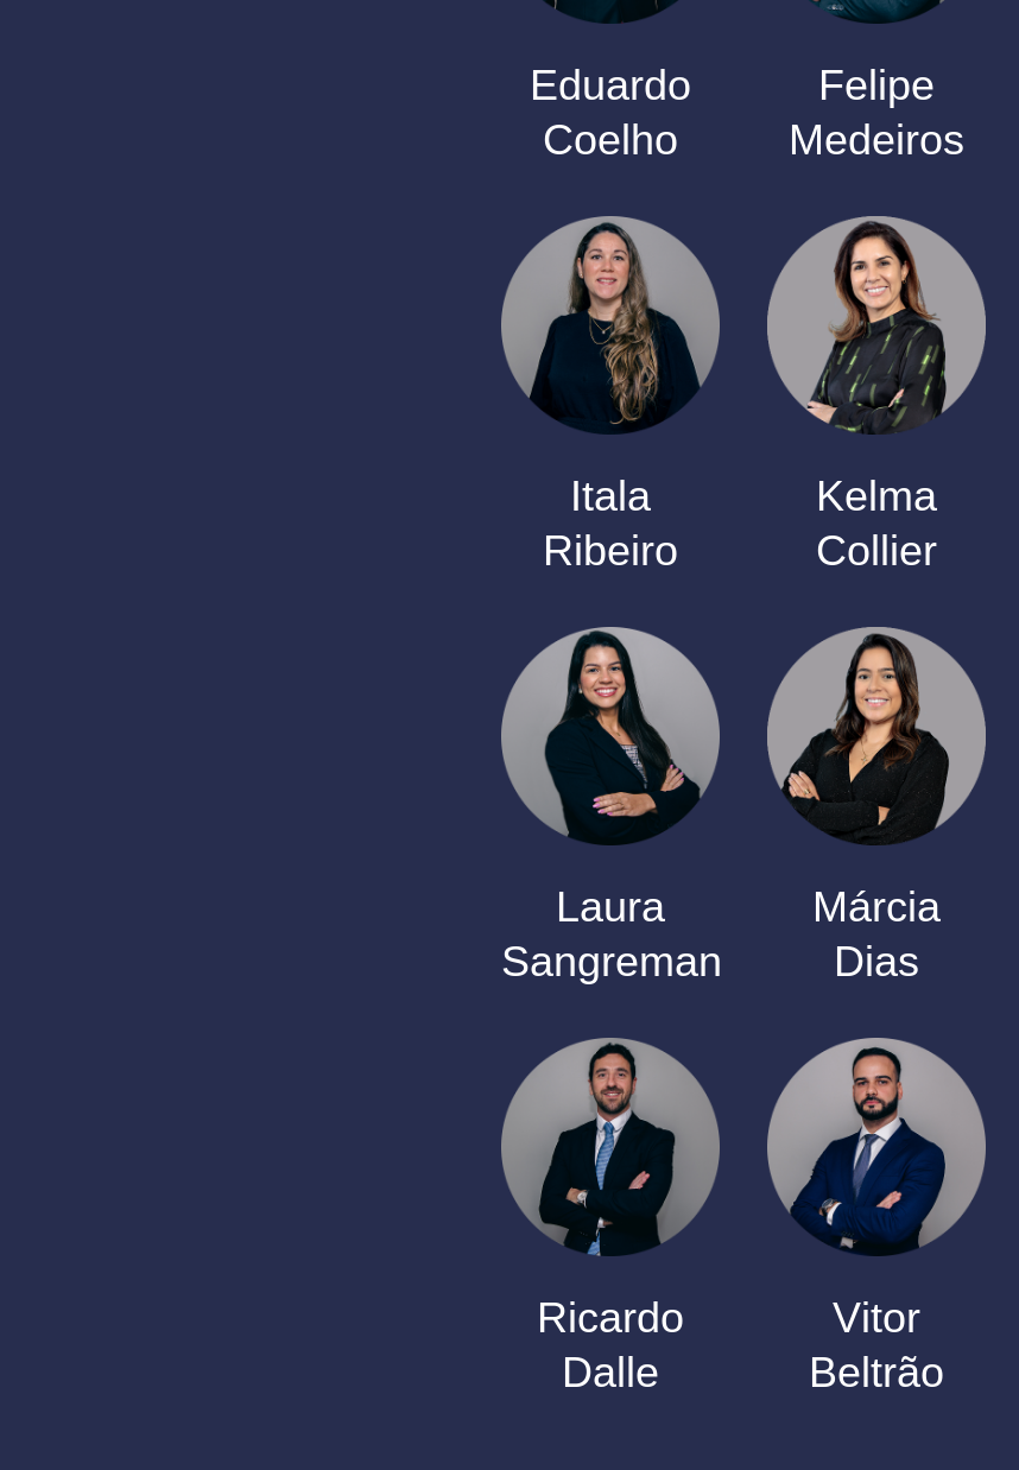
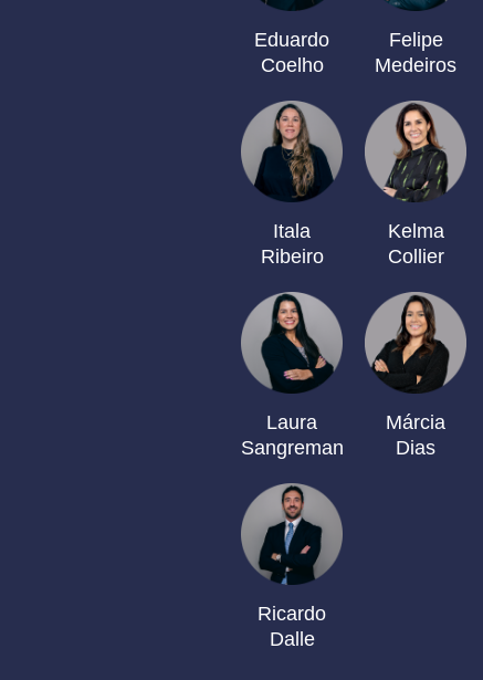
[765,1035,988,1397] [image] | Vitor | Beltrão -> none

